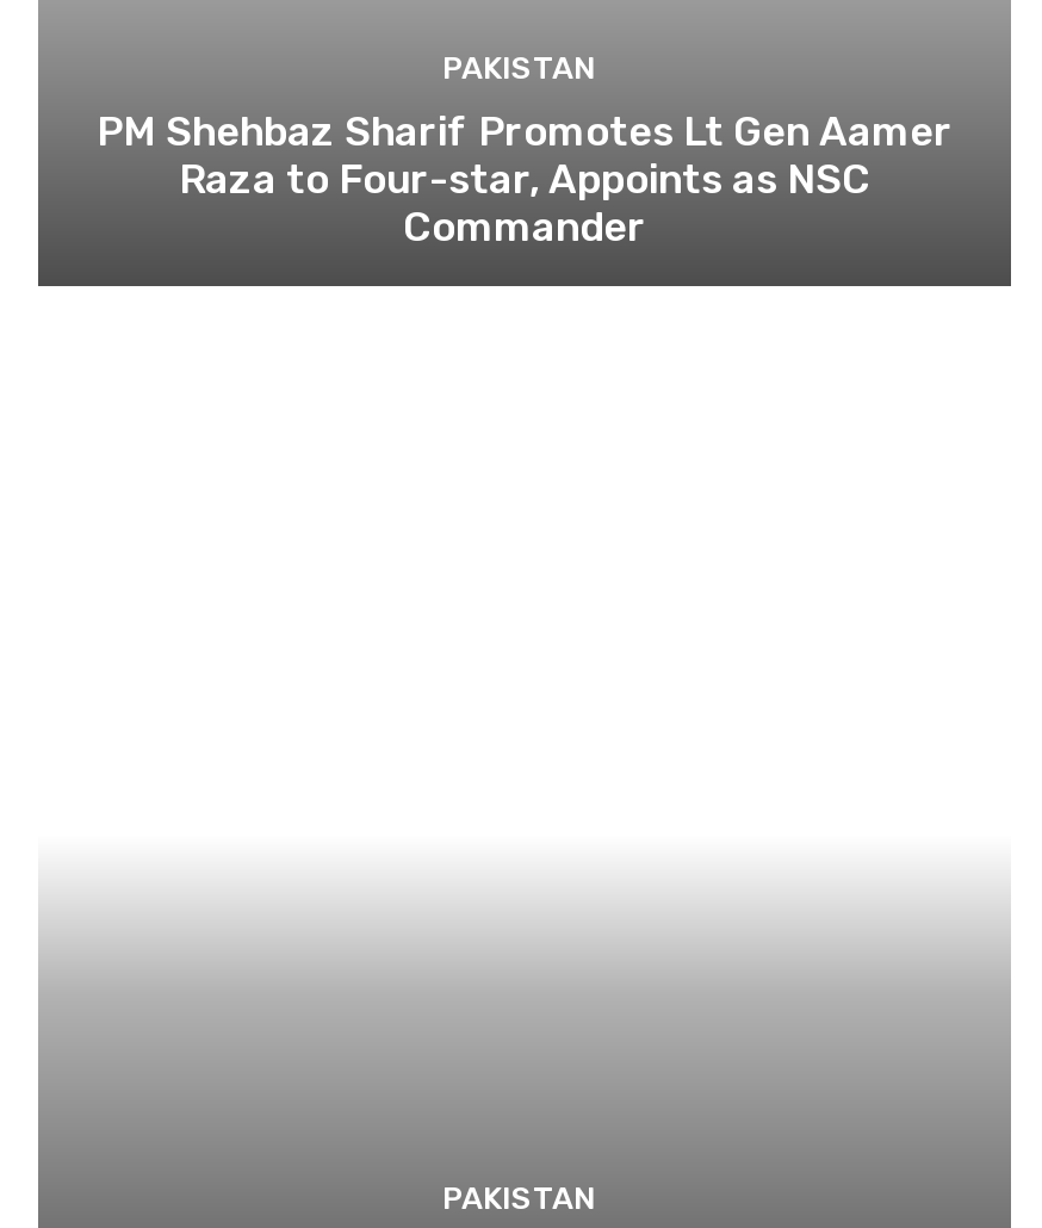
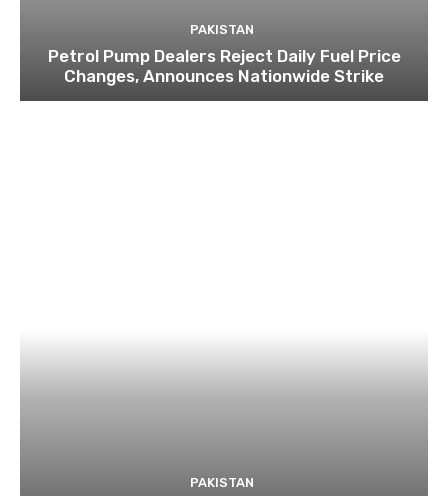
[97,109,953,252] PM Shehbaz Sharif Promotes Lt Gen Aamer | Raza to Four-star, Appoints as NSC | Commander -> [47,46,400,86] Petrol Pump Dealers Reject Daily Fuel Price | Changes, Announces Nationwide Strike

